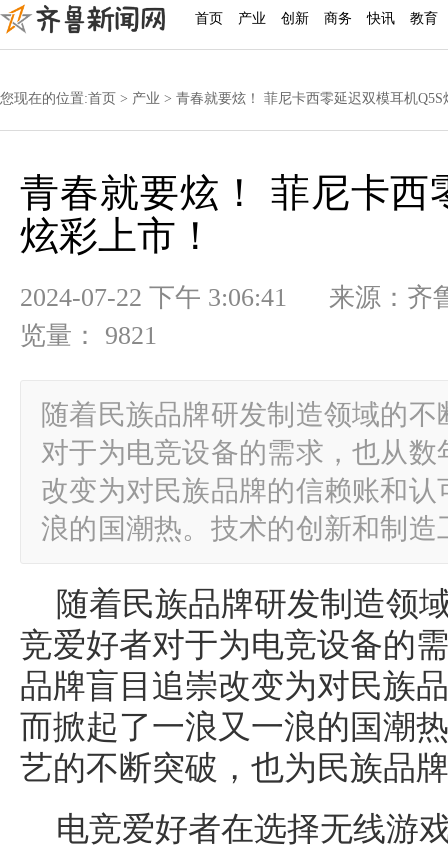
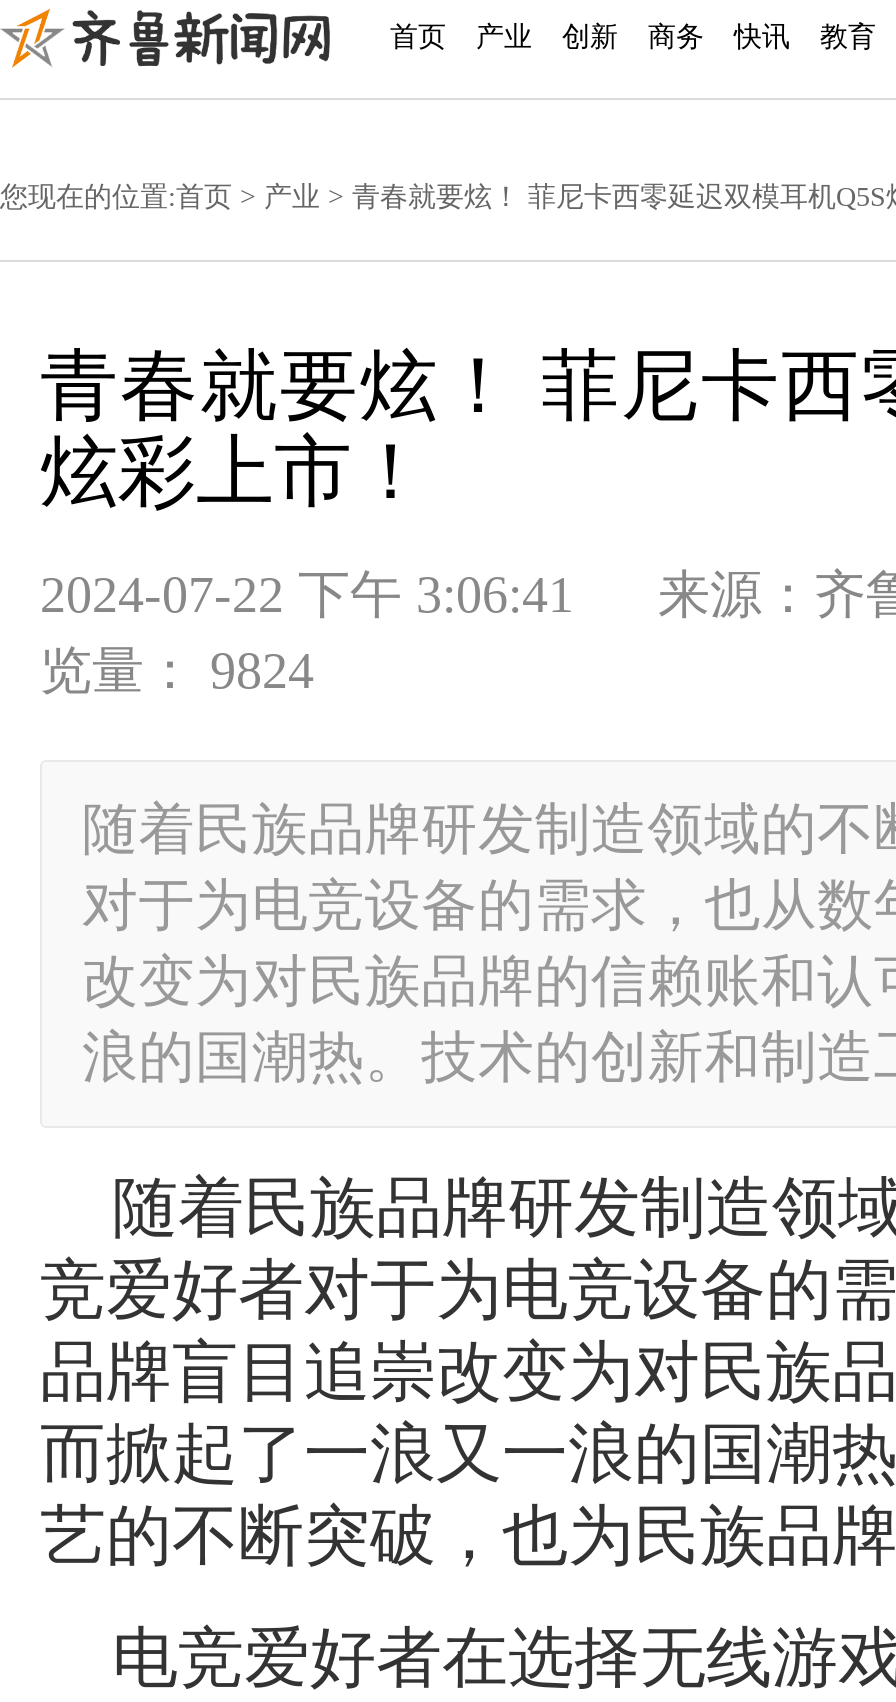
[20,321,157,350] 览量： 9821 -> [40,642,314,700] 览量： 9824

